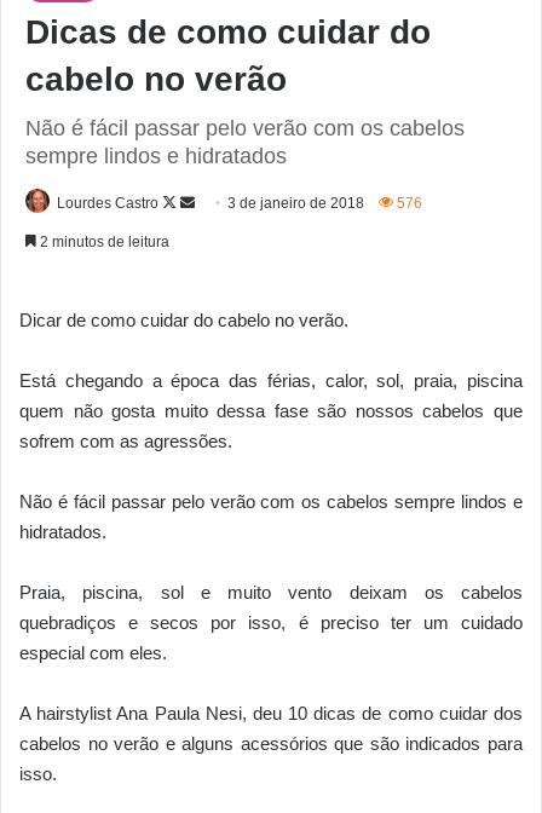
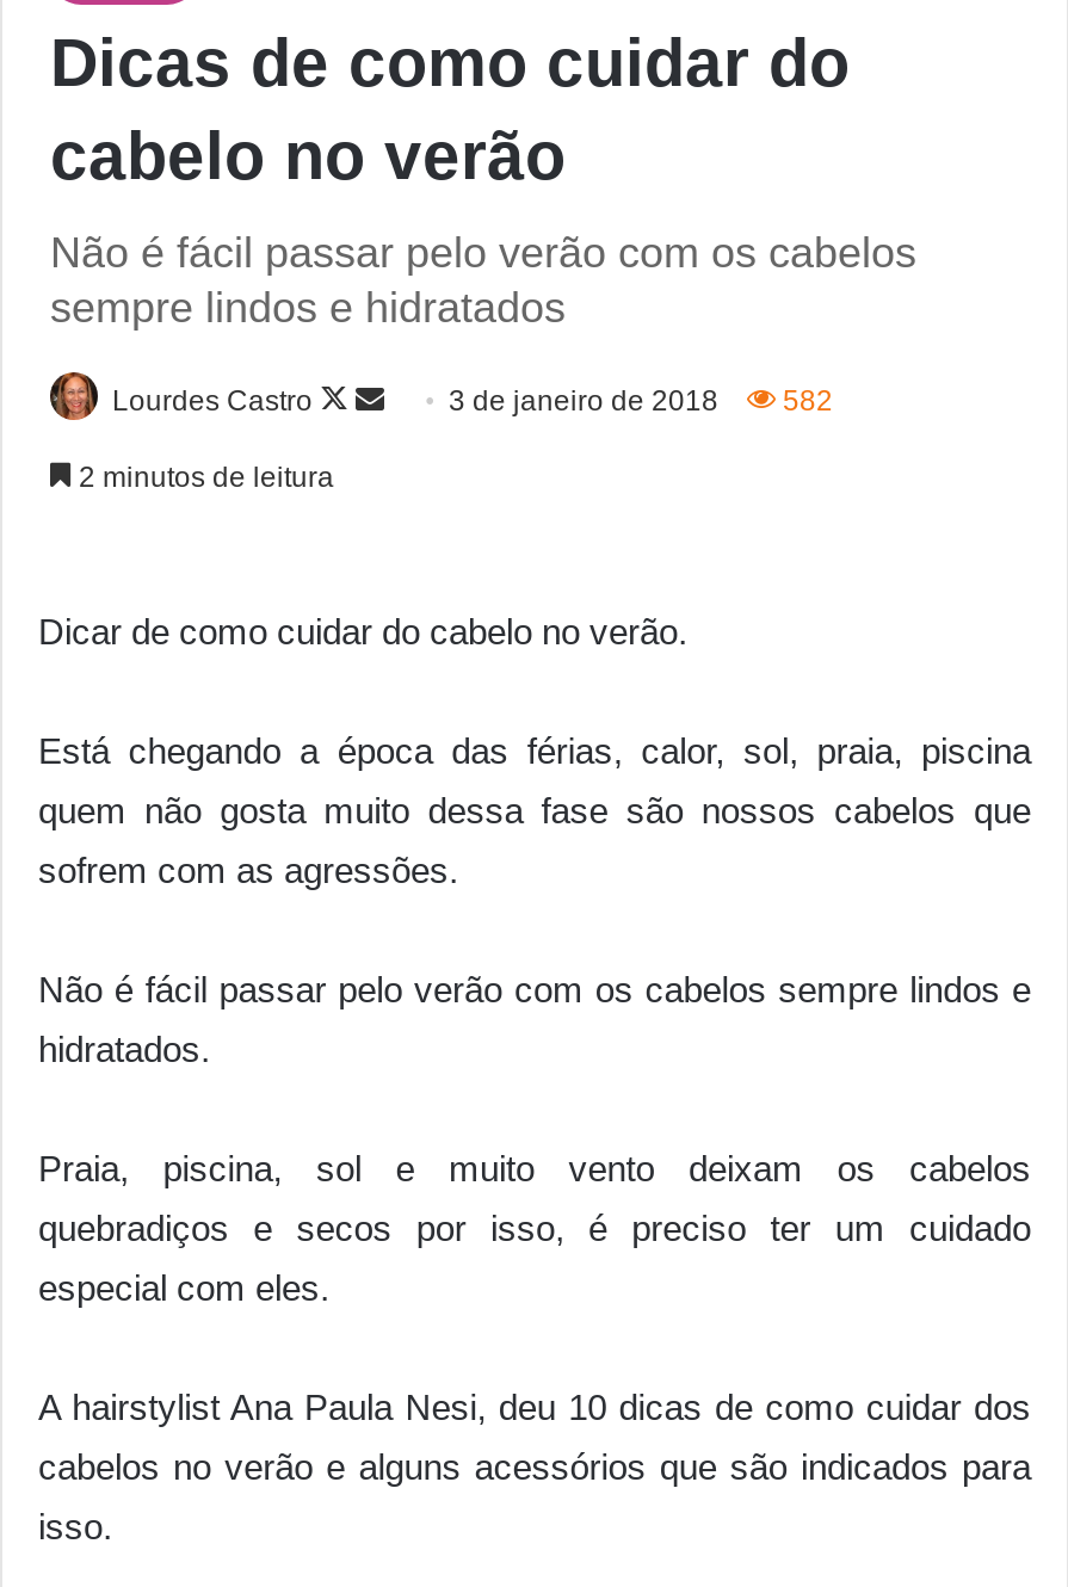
[227,195,422,211] 3 de janeiro de 2018 576 -> [449,384,833,417] 3 de janeiro de 2018 582

